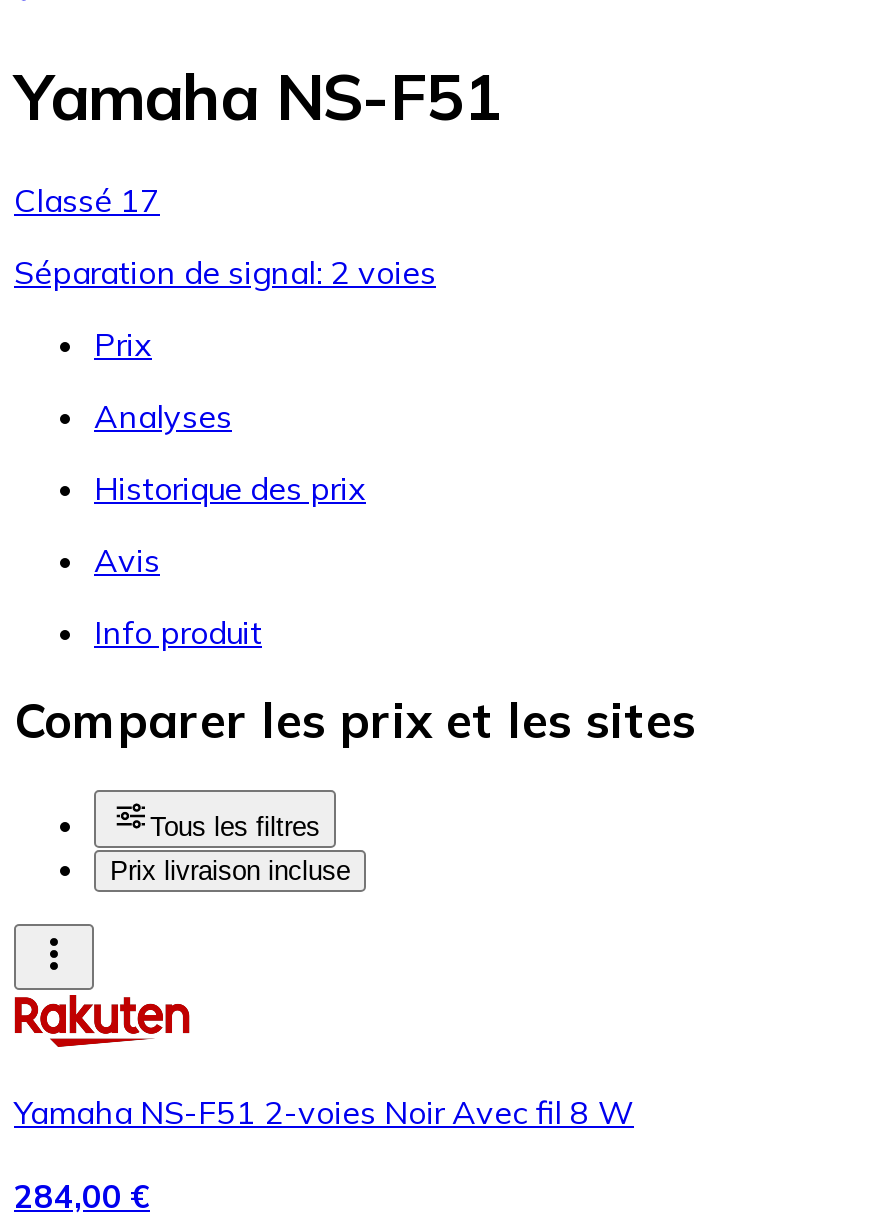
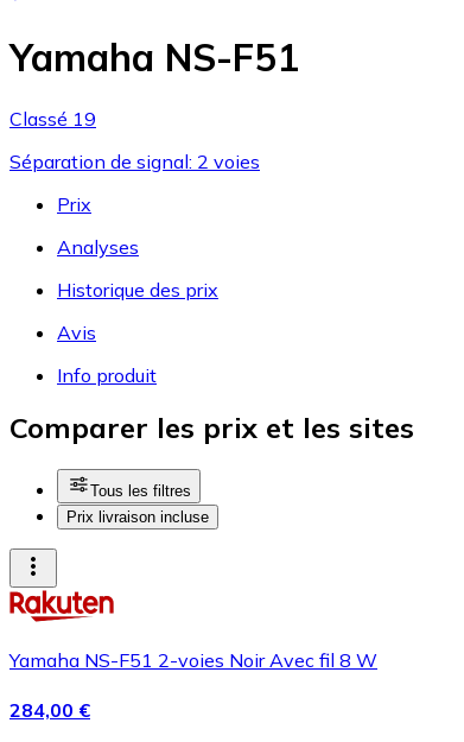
[14,179,160,219] Classé 17 -> [9,106,96,130] Classé 19

